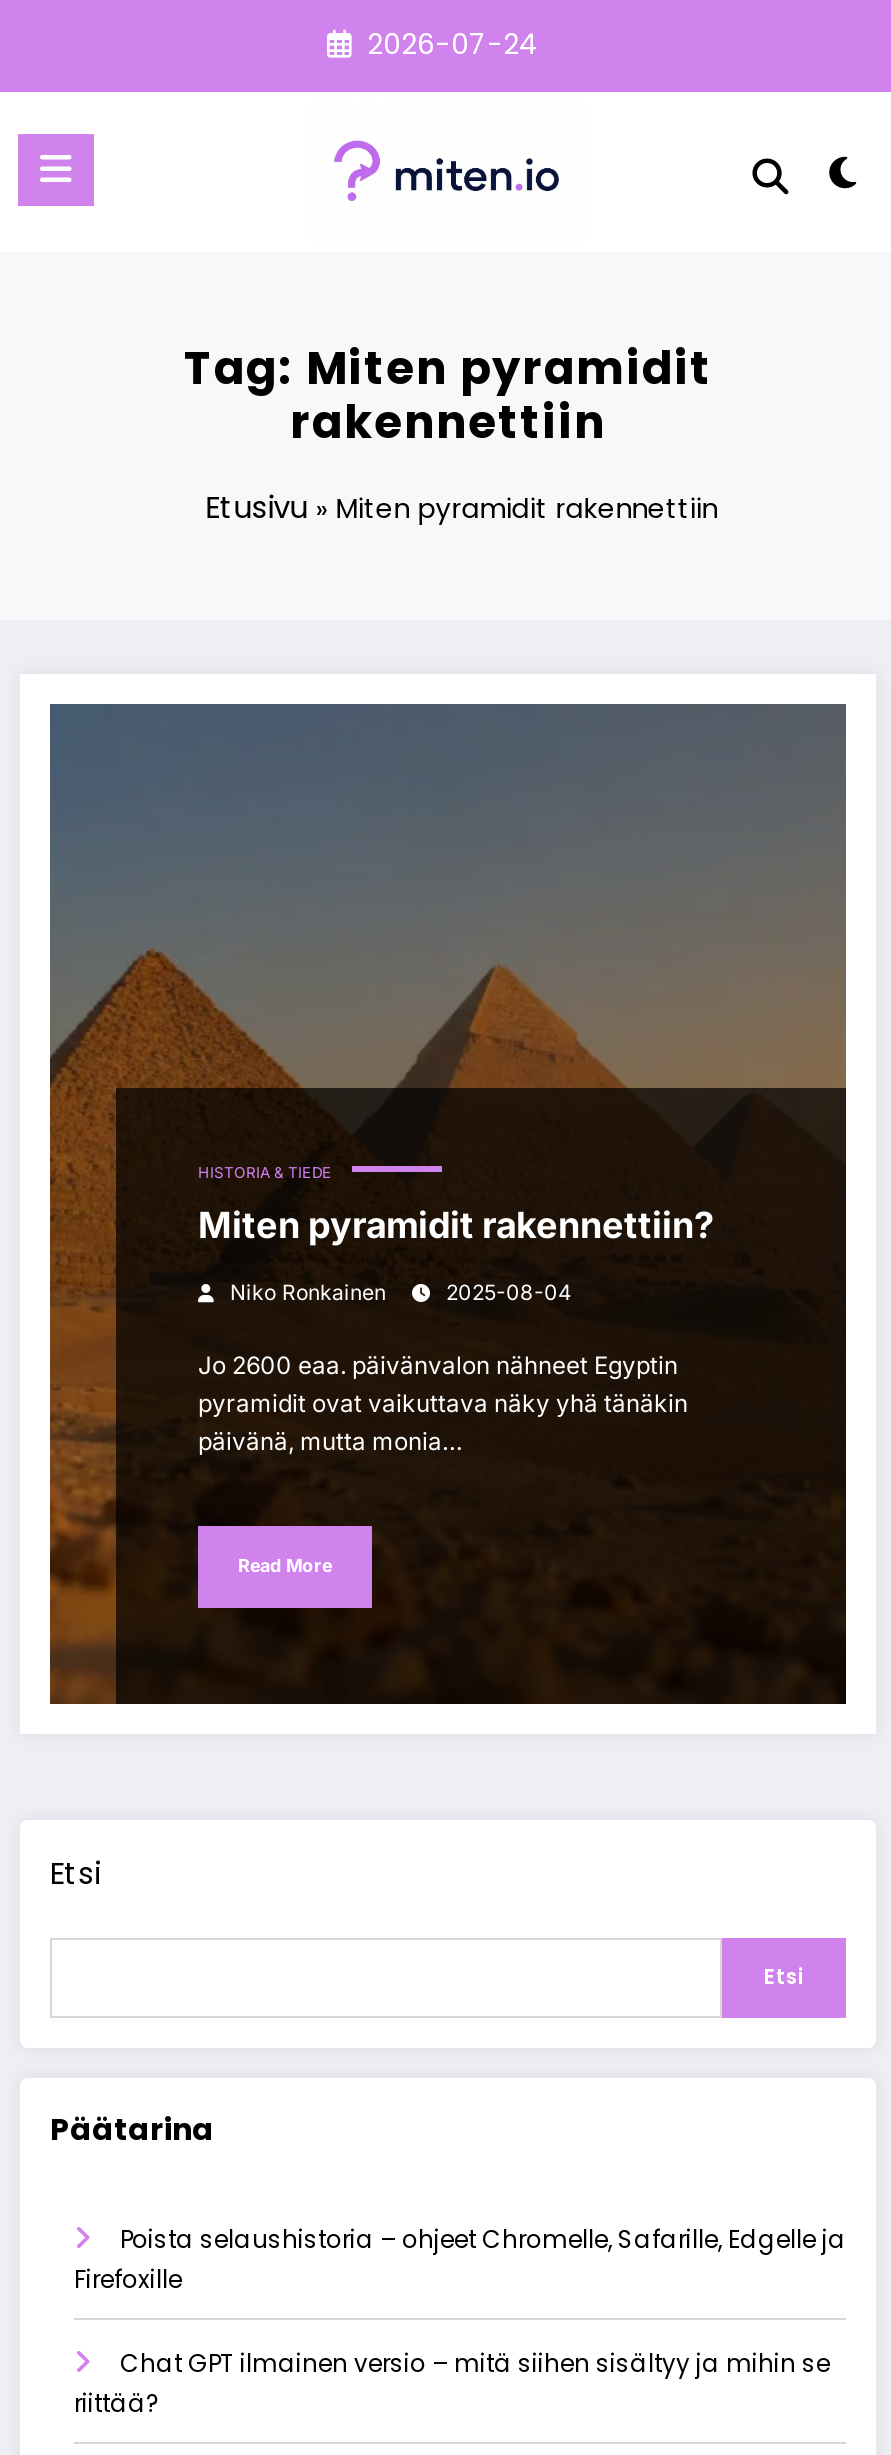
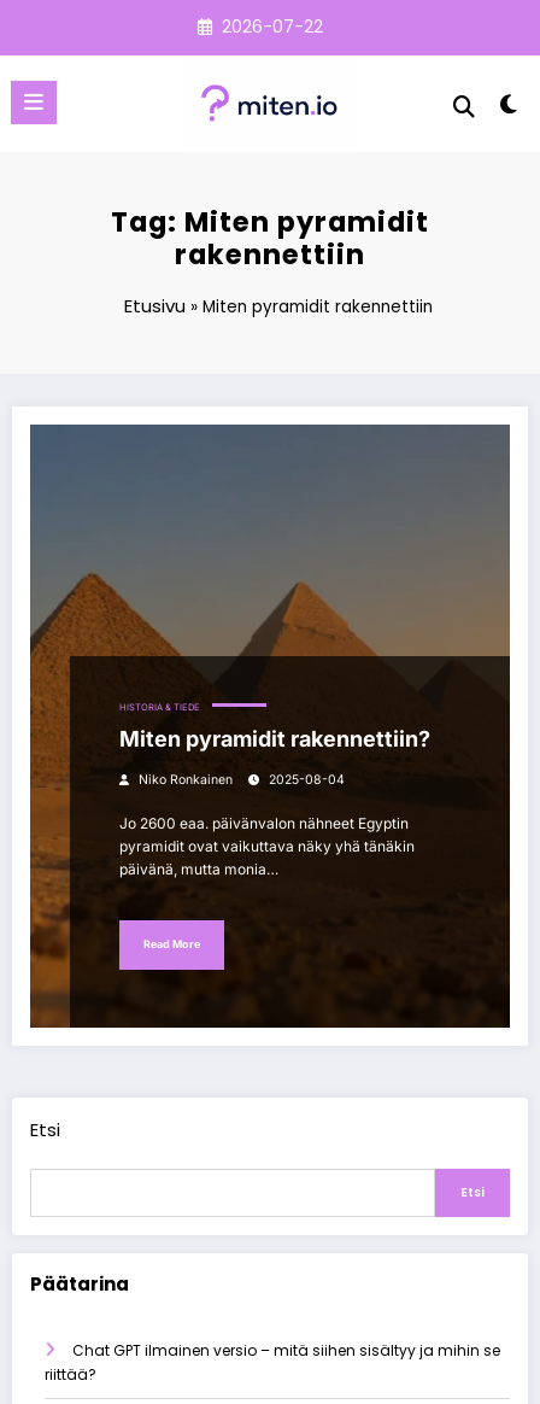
[367,24,539,64] 2026-07-24 -> [222,14,324,39] 2026-07-22
[74,2223,846,2297] Poista selaushistoria – ohjeet Chromelle, Safarille, Edgelle ja | Firefoxille -> none

